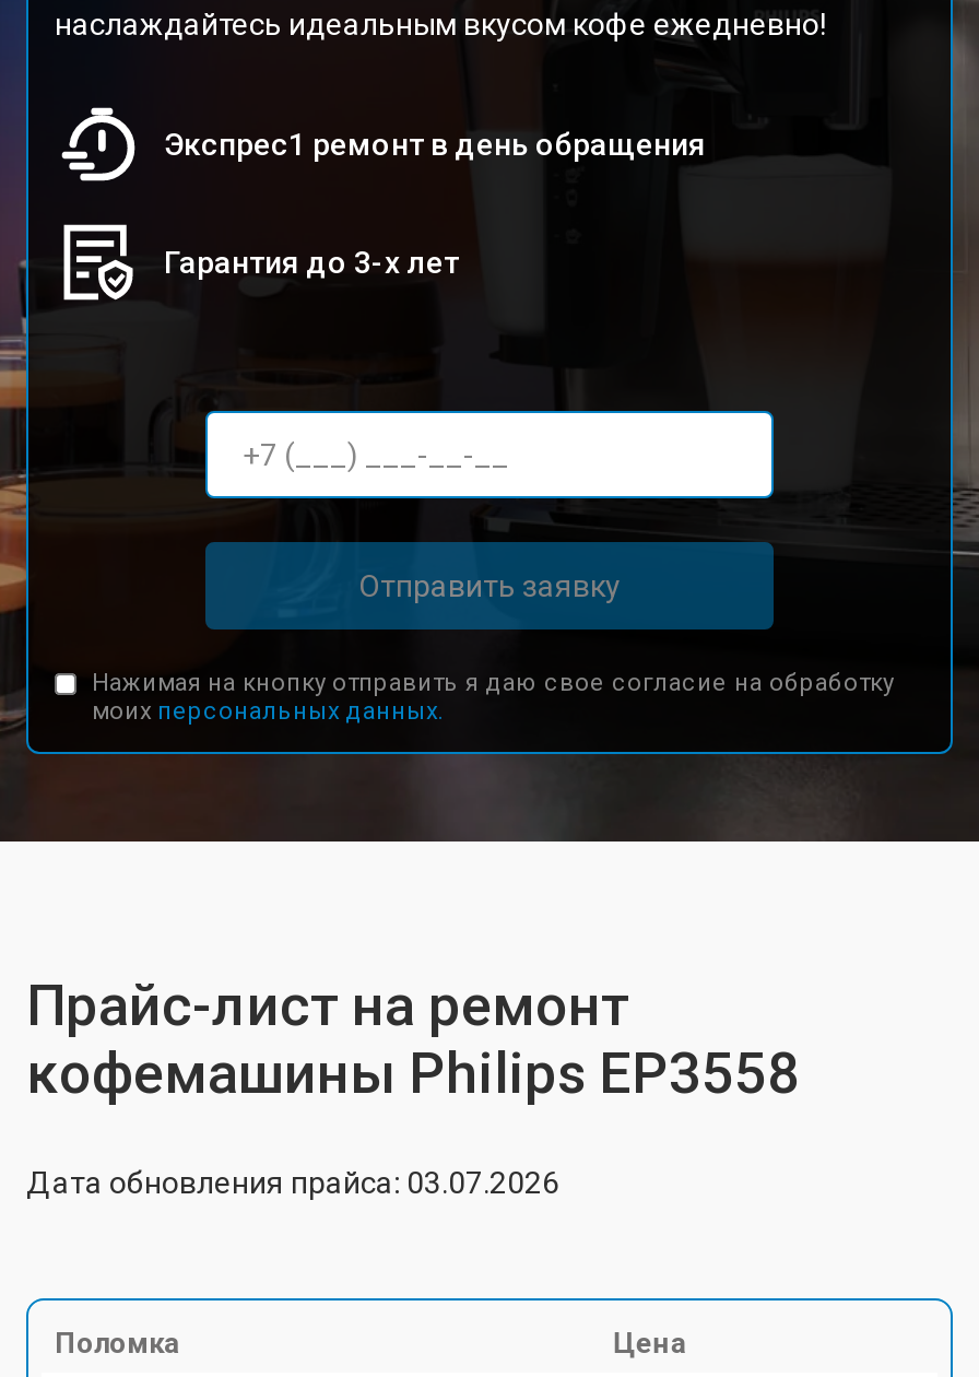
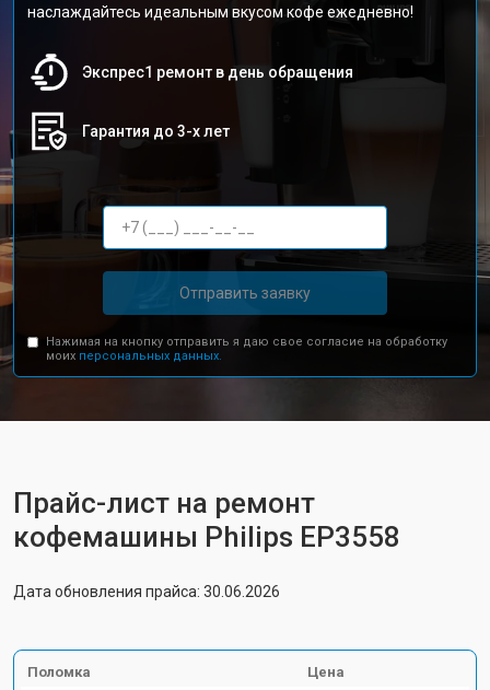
[26,1165,559,1200] Дата обновления прайса: 03.07.2026 -> [13,583,280,600] Дата обновления прайса: 30.06.2026

